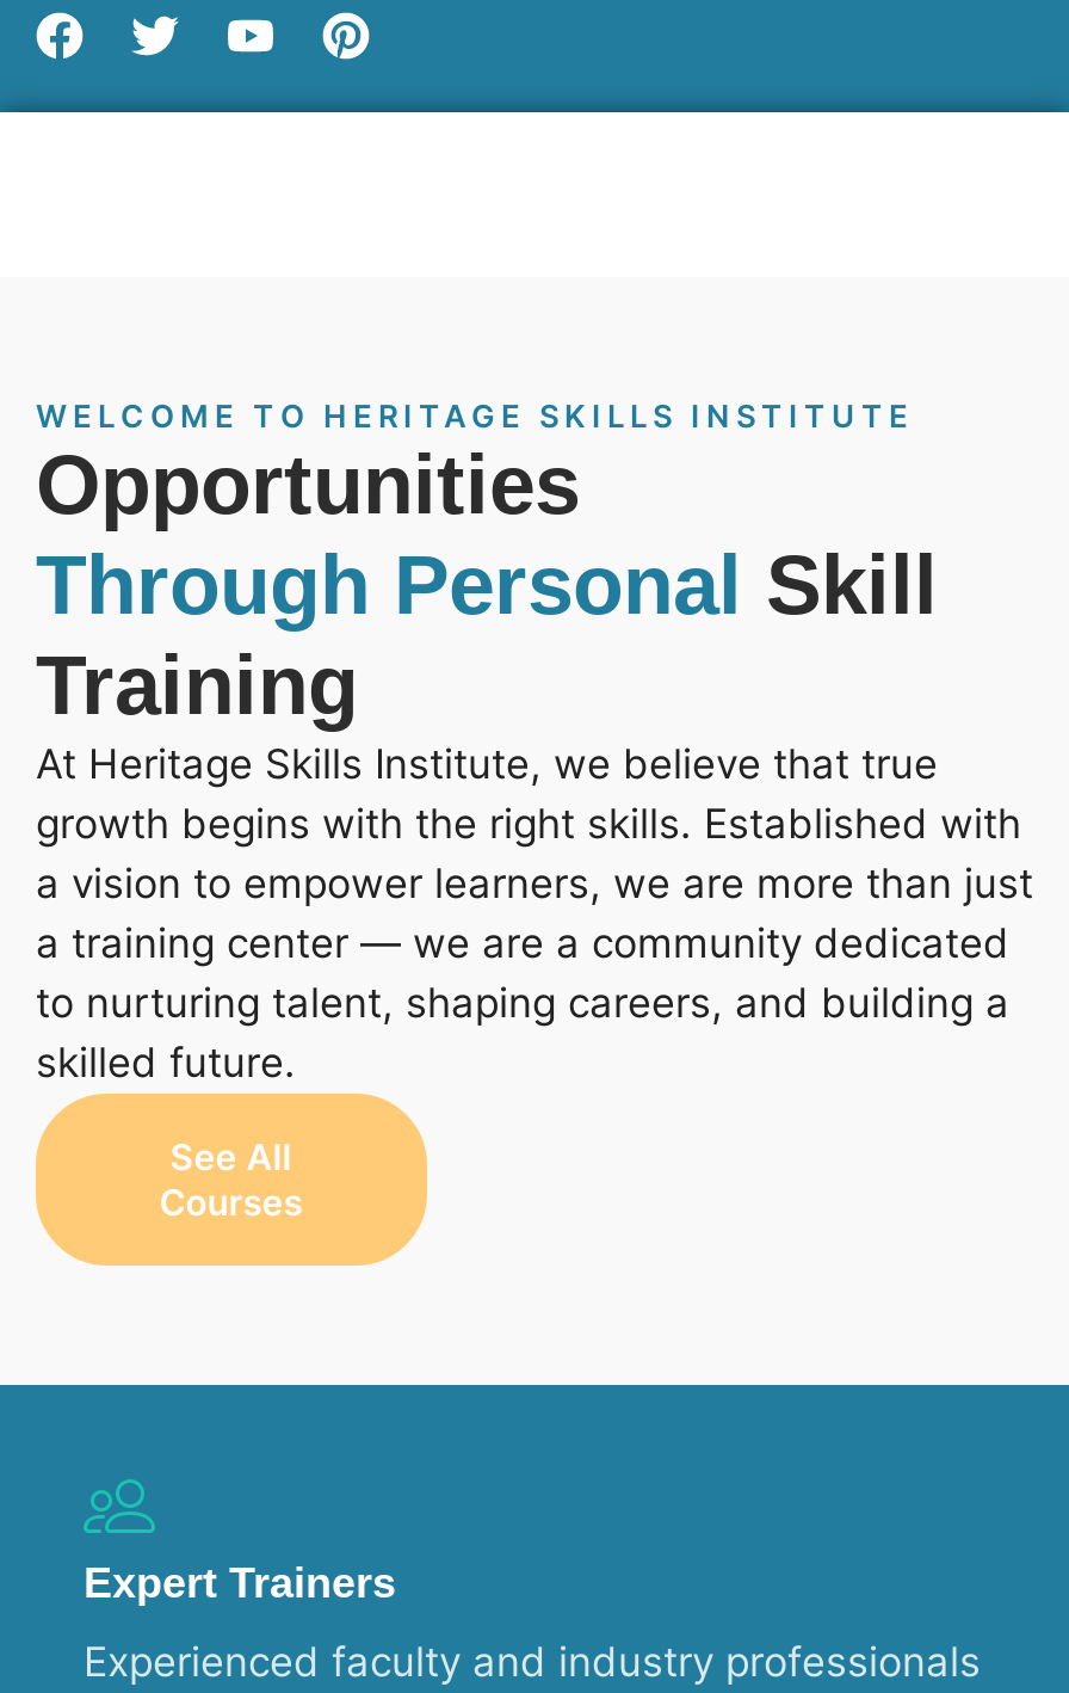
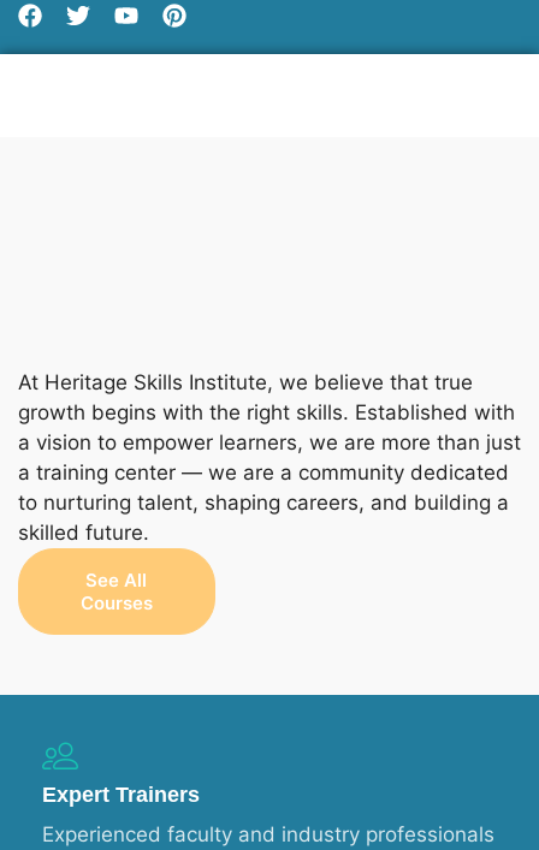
[36,396,938,731] WELCOME TO HERITAGE SKILLS INSTITUTE | Opportunities | Through Personal Skill | Training -> none

